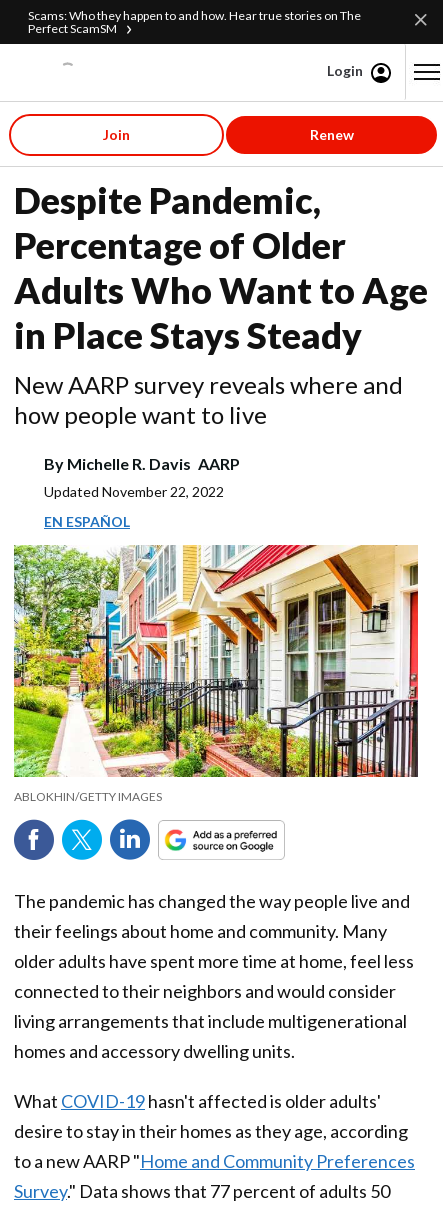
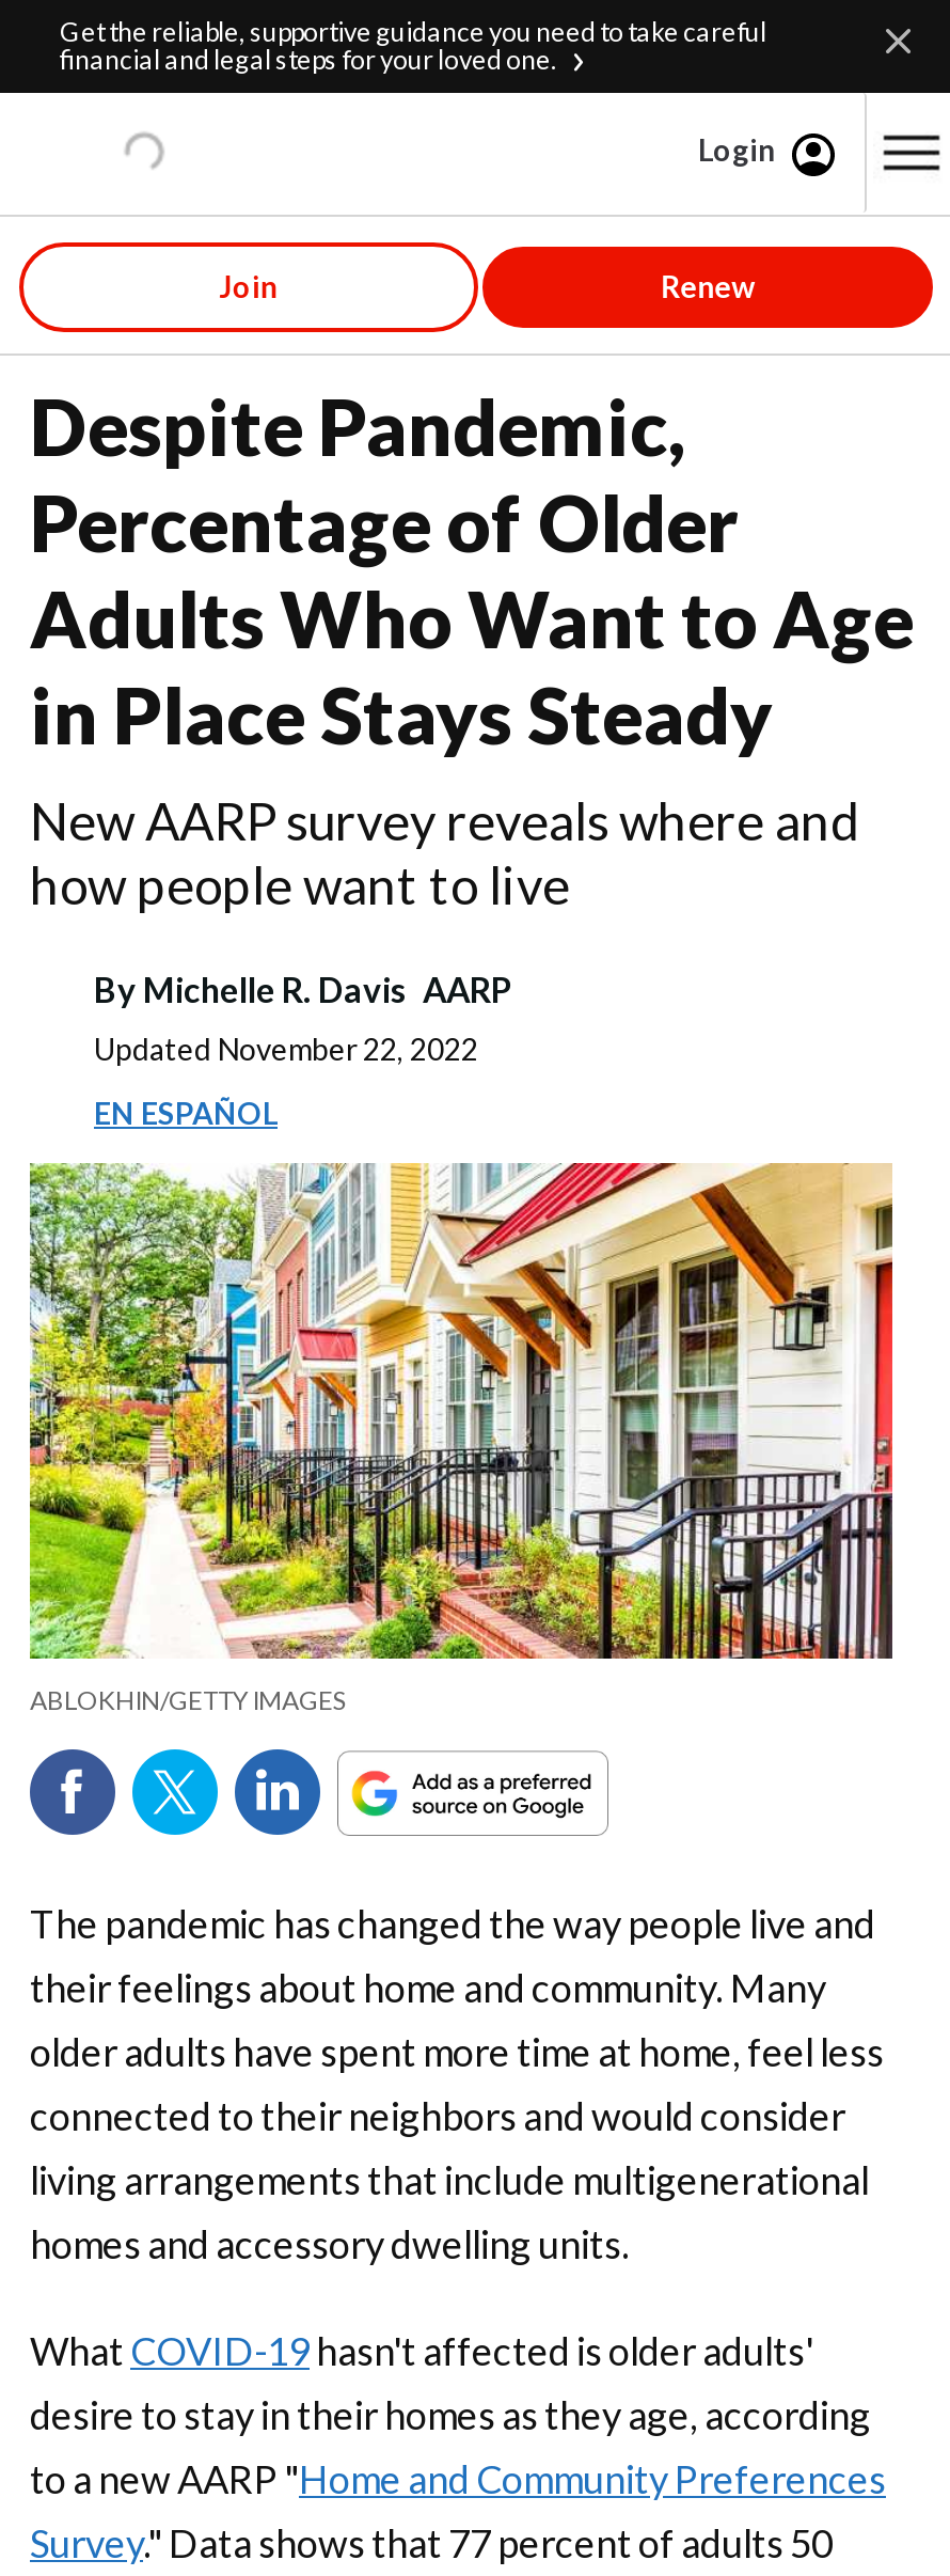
[28,8,361,36] Scams: Who they happen to and how. Hear true stories on The | Perfect ScamSM -> [60,16,766,75] Get the reliable, supportive guidance you need to take careful | financial and legal steps for your loved one.

